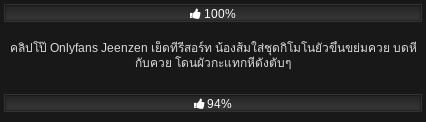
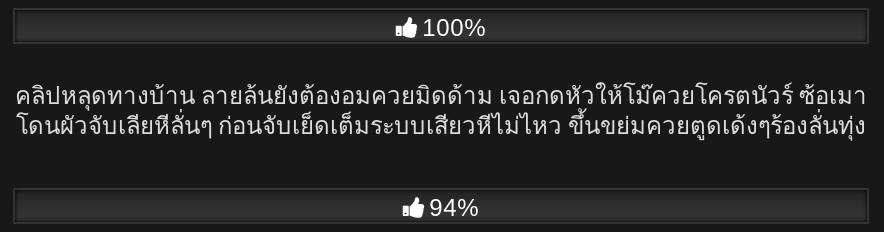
[9,41,416,70] คลิปโป๊ Onlyfans Jeenzen เย็ดที่รีสอร์ท น้องส้มใส่ชุดกิโมโนยั่วขึ้นขย่มควย บดหี | กับควย โดนผัวกะแทกหีดังตับๆ -> [15,82,867,140] คลิปหลุดทางบ้าน ลายล้นยังต้องอมควยมิดด้าม เจอกดหัวให้โม๊ควยโครตนัวร์ ซ้อเมา | โดนผัวจับเลียหีลั่นๆ ก่อนจับเย็ดเต็มระบบเสียวหีไม่ไหว ขึ้นขย่มควยตูดเด้งๆร้องลั่นทุ่ง

